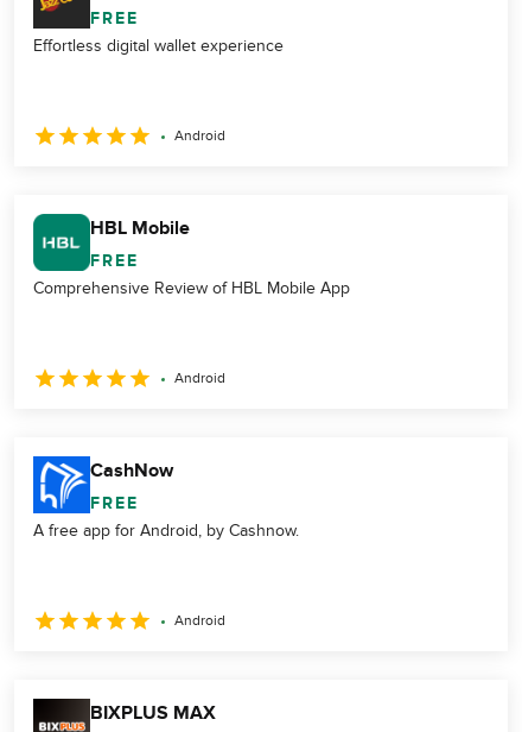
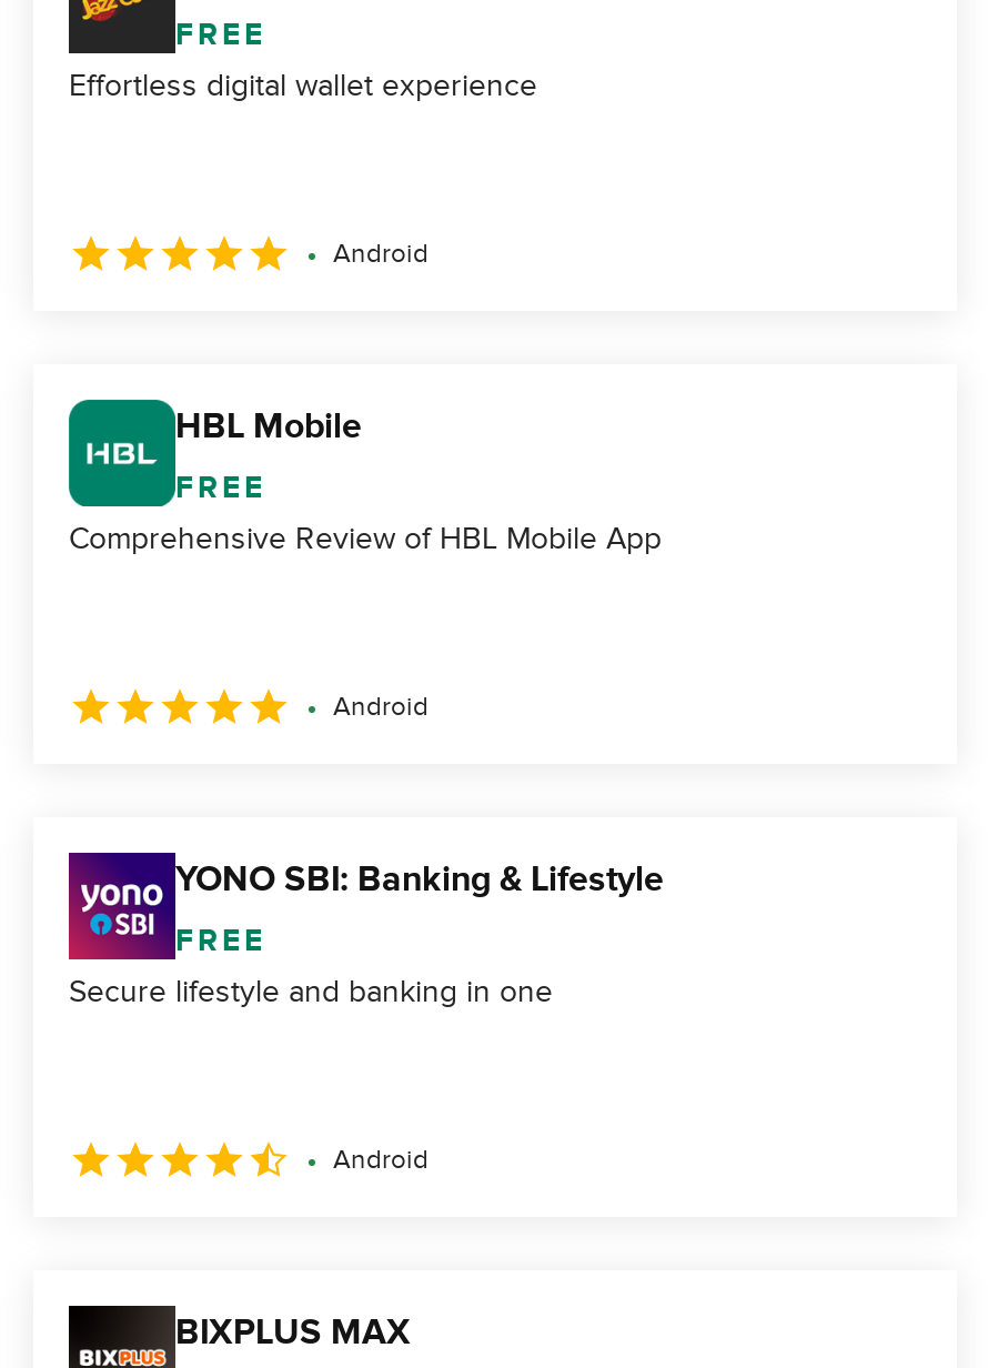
[32,455,173,512] [image] | CashNow -> [67,851,664,957] [image] | YONO SBI: Banking & Lifestyle
[33,520,299,541] A free app for Android, by Cashnow. -> [69,973,553,1010] Secure lifestyle and banking in one

